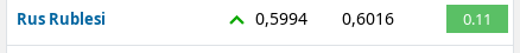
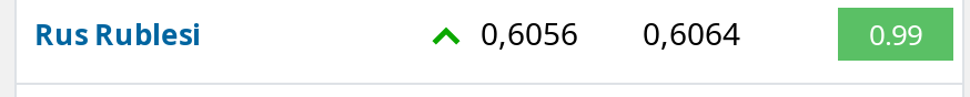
[255,7,307,29] 0,5994 -> [481,11,578,53] 0,6056
[342,7,394,29] 0,6016 -> [643,11,740,53] 0,6064
[463,8,492,29] 0.11 -> [869,14,922,53] 0.99

